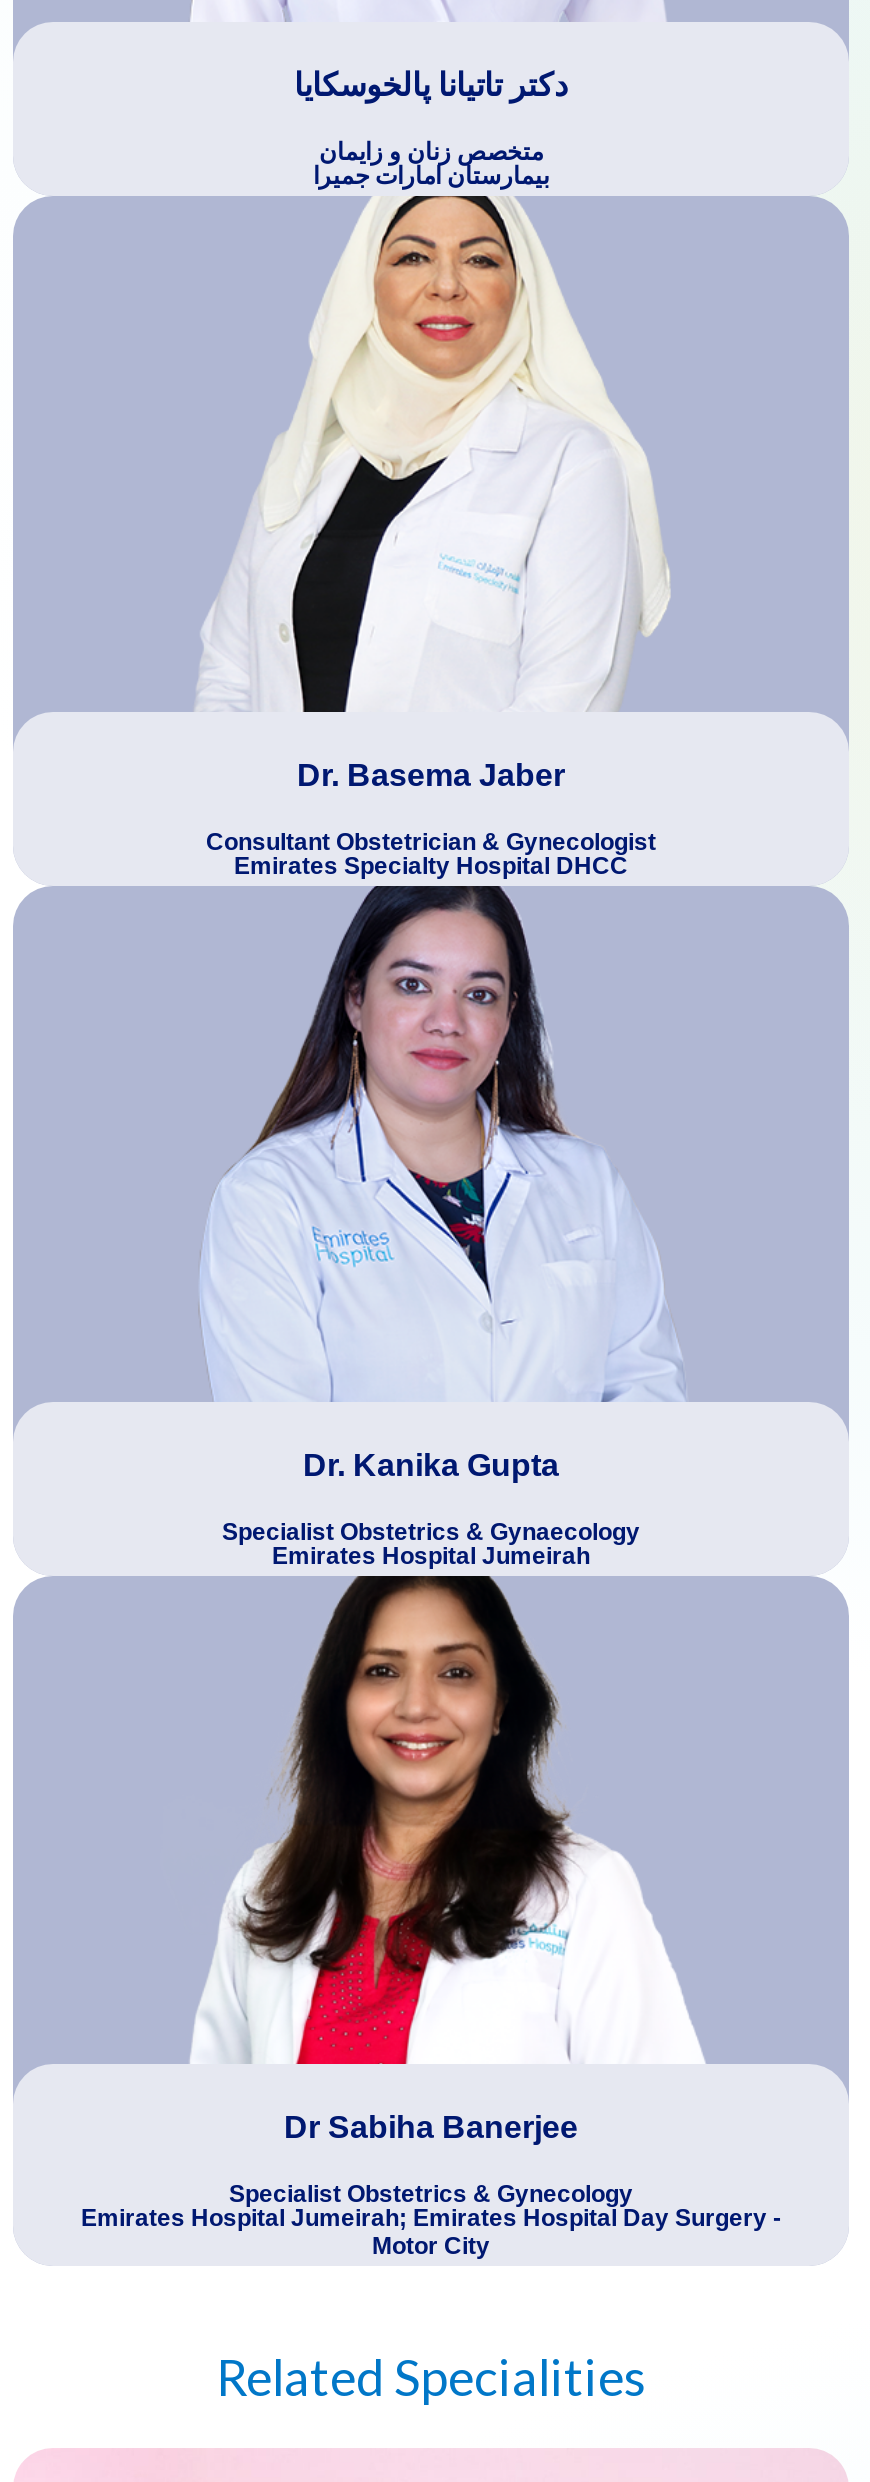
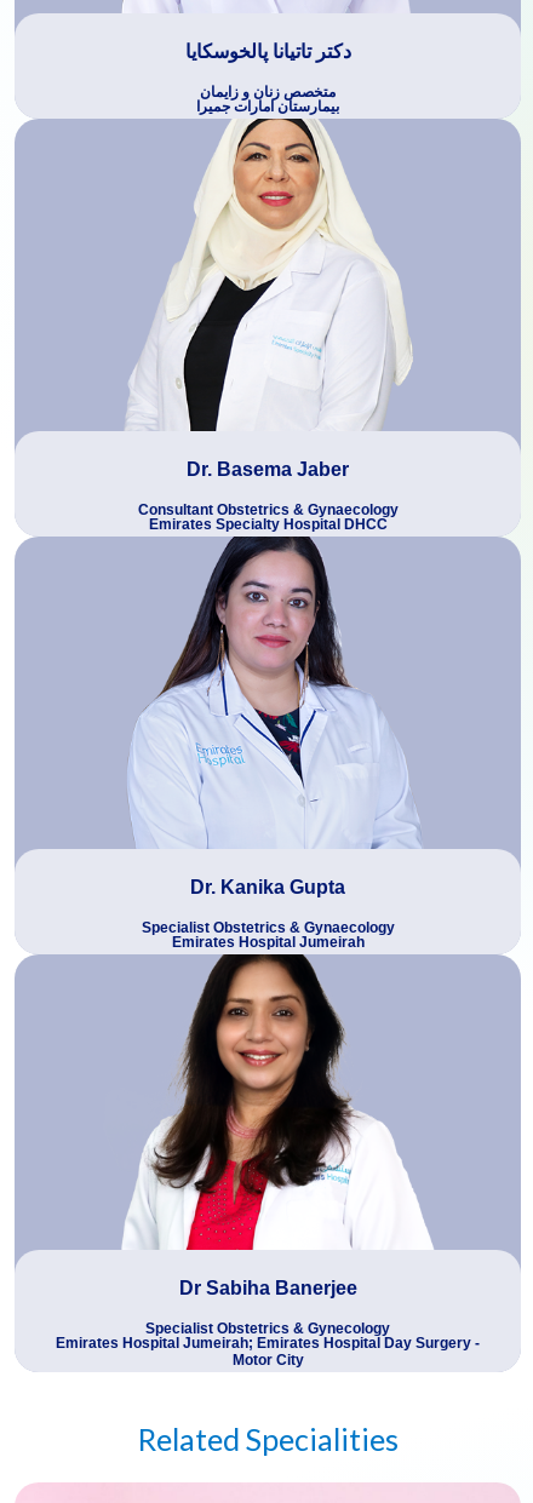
[206,828,656,856] Consultant Obstetrician & Gynecologist -> [137,501,398,518] Consultant Obstetrics & Gynaecology

